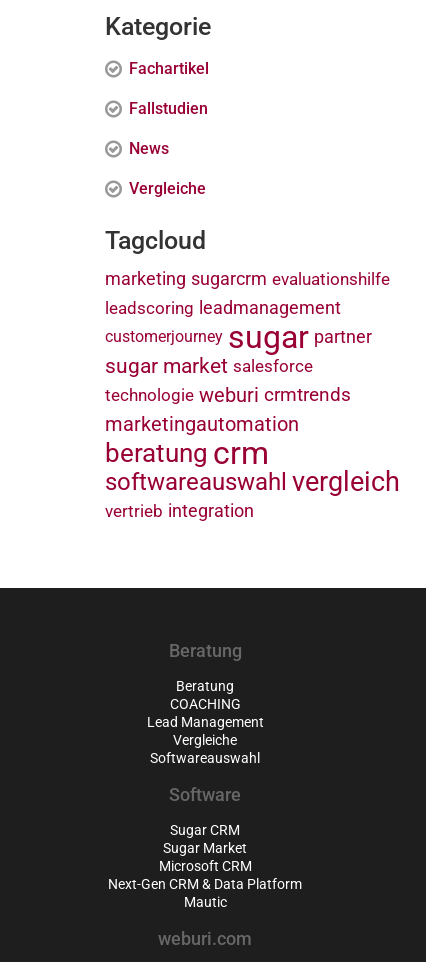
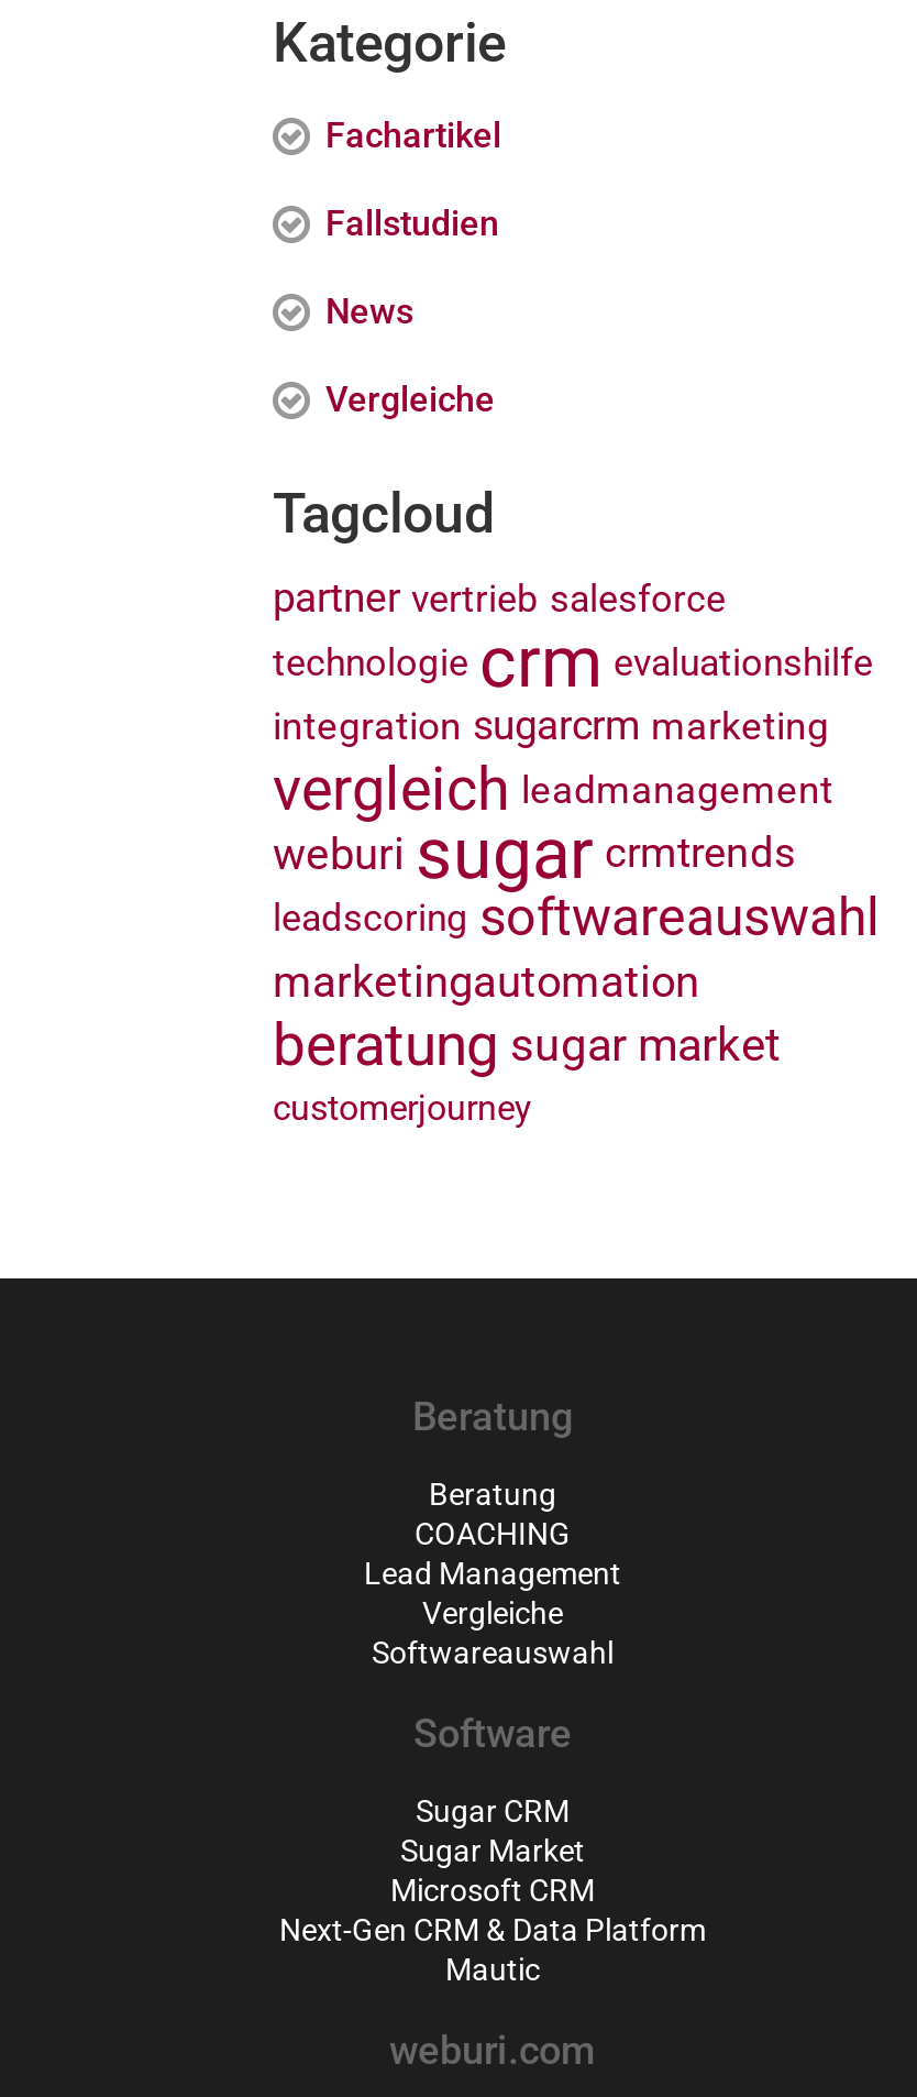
[105,268,390,407] marketing sugarcrm evaluationshilfe | leadscoring leadmanagement | customerjourney sugar partner | sugar market salesforce | technologie weburi crmtrends -> [273,575,880,949] partner vertrieb salesforce | technologie crm evaluationshilfe | integration sugarcrm marketing | vergleich leadmanagement | weburi sugar crmtrends | leadscoring softwareauswahl
moved [105,412,299,436] -> [273,955,699,1008]: marketingautomation
[105,434,400,521] beratung crm | softwareauswahl vergleich | vertrieb integration -> [273,1013,781,1129] beratung sugar market | customerjourney

